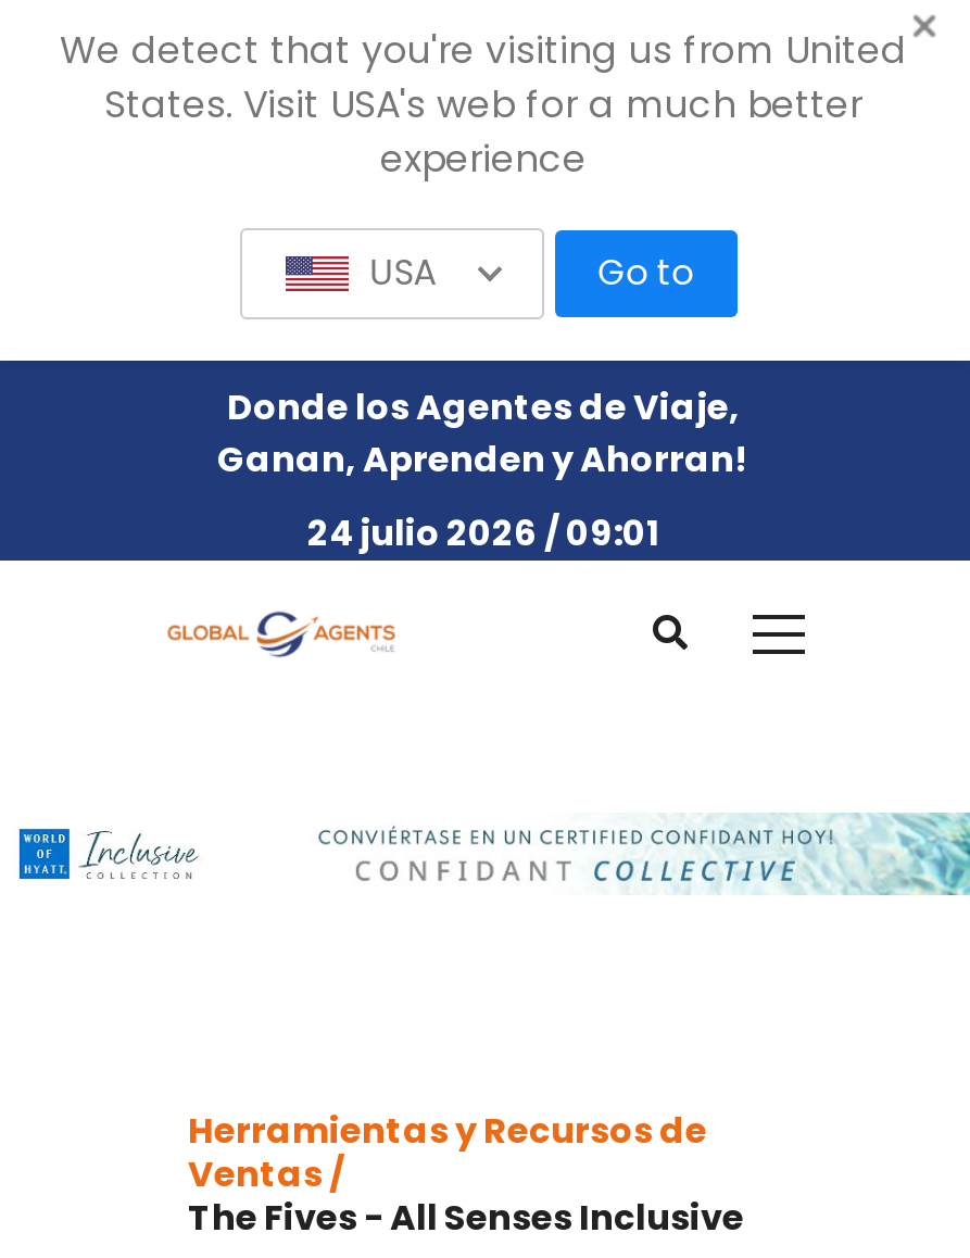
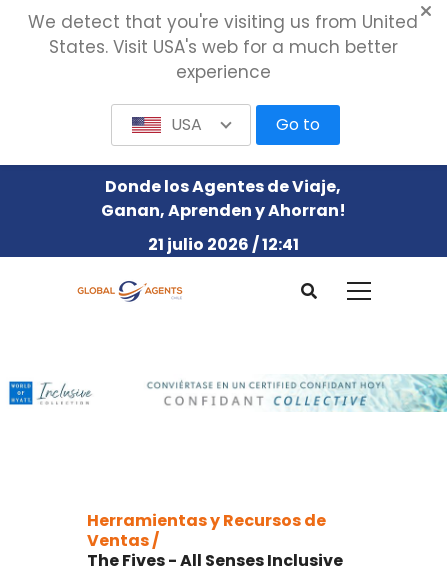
[307,508,659,558] 24 julio 2026 / 09:01 -> [147,233,298,256] 21 julio 2026 / 12:41

